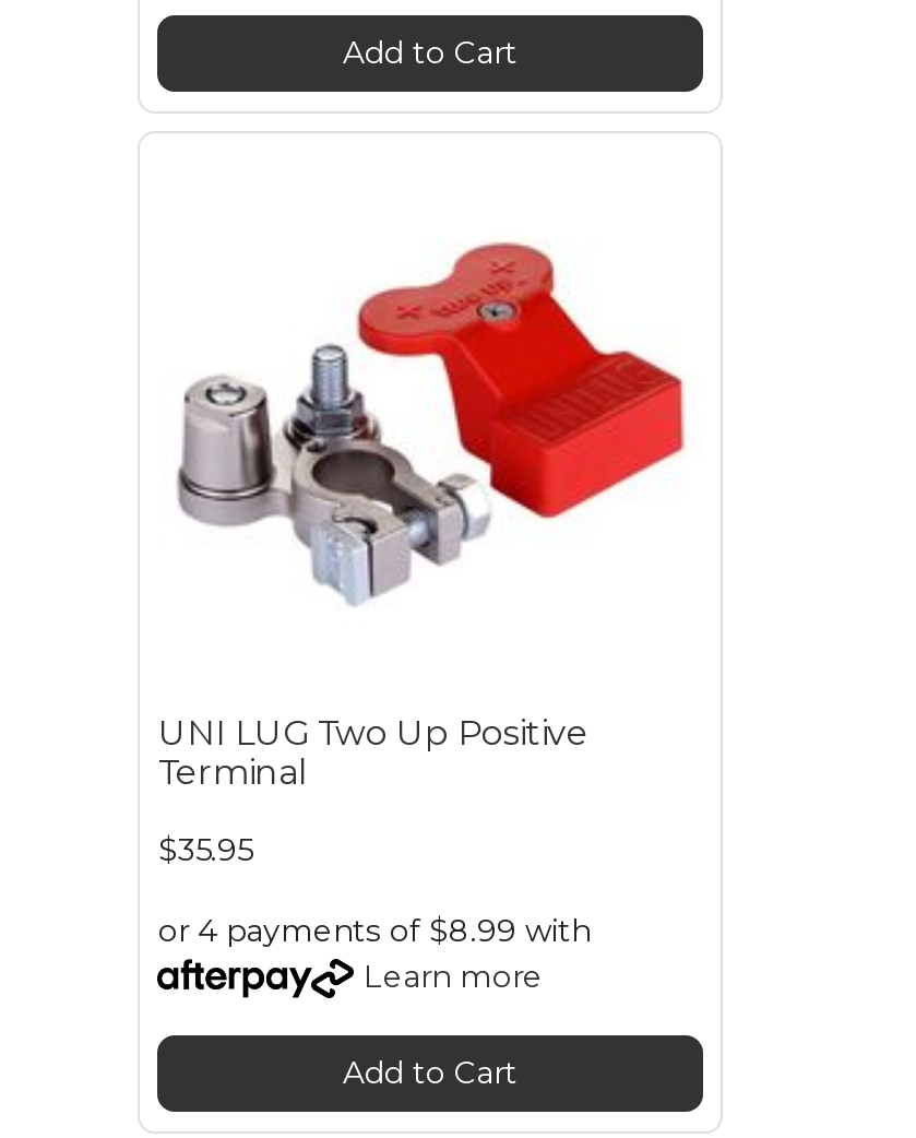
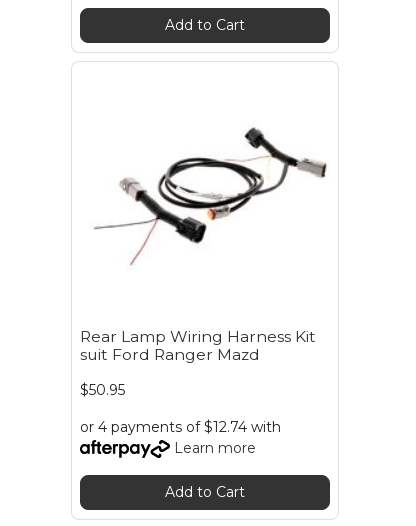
[175,240,694,607] [image] -> [89,112,328,278] [image]
[158,712,588,792] UNI LUG Two Up Positive | Terminal -> [80,327,316,364] Rear Lamp Wiring Harness Kit | suit Ford Ranger Mazd
[158,830,252,869] $35.95 -> [80,381,125,399] $50.95
[158,910,591,950] or 4 payments of $8.99 with -> [80,418,281,436] or 4 payments of $12.74 with

